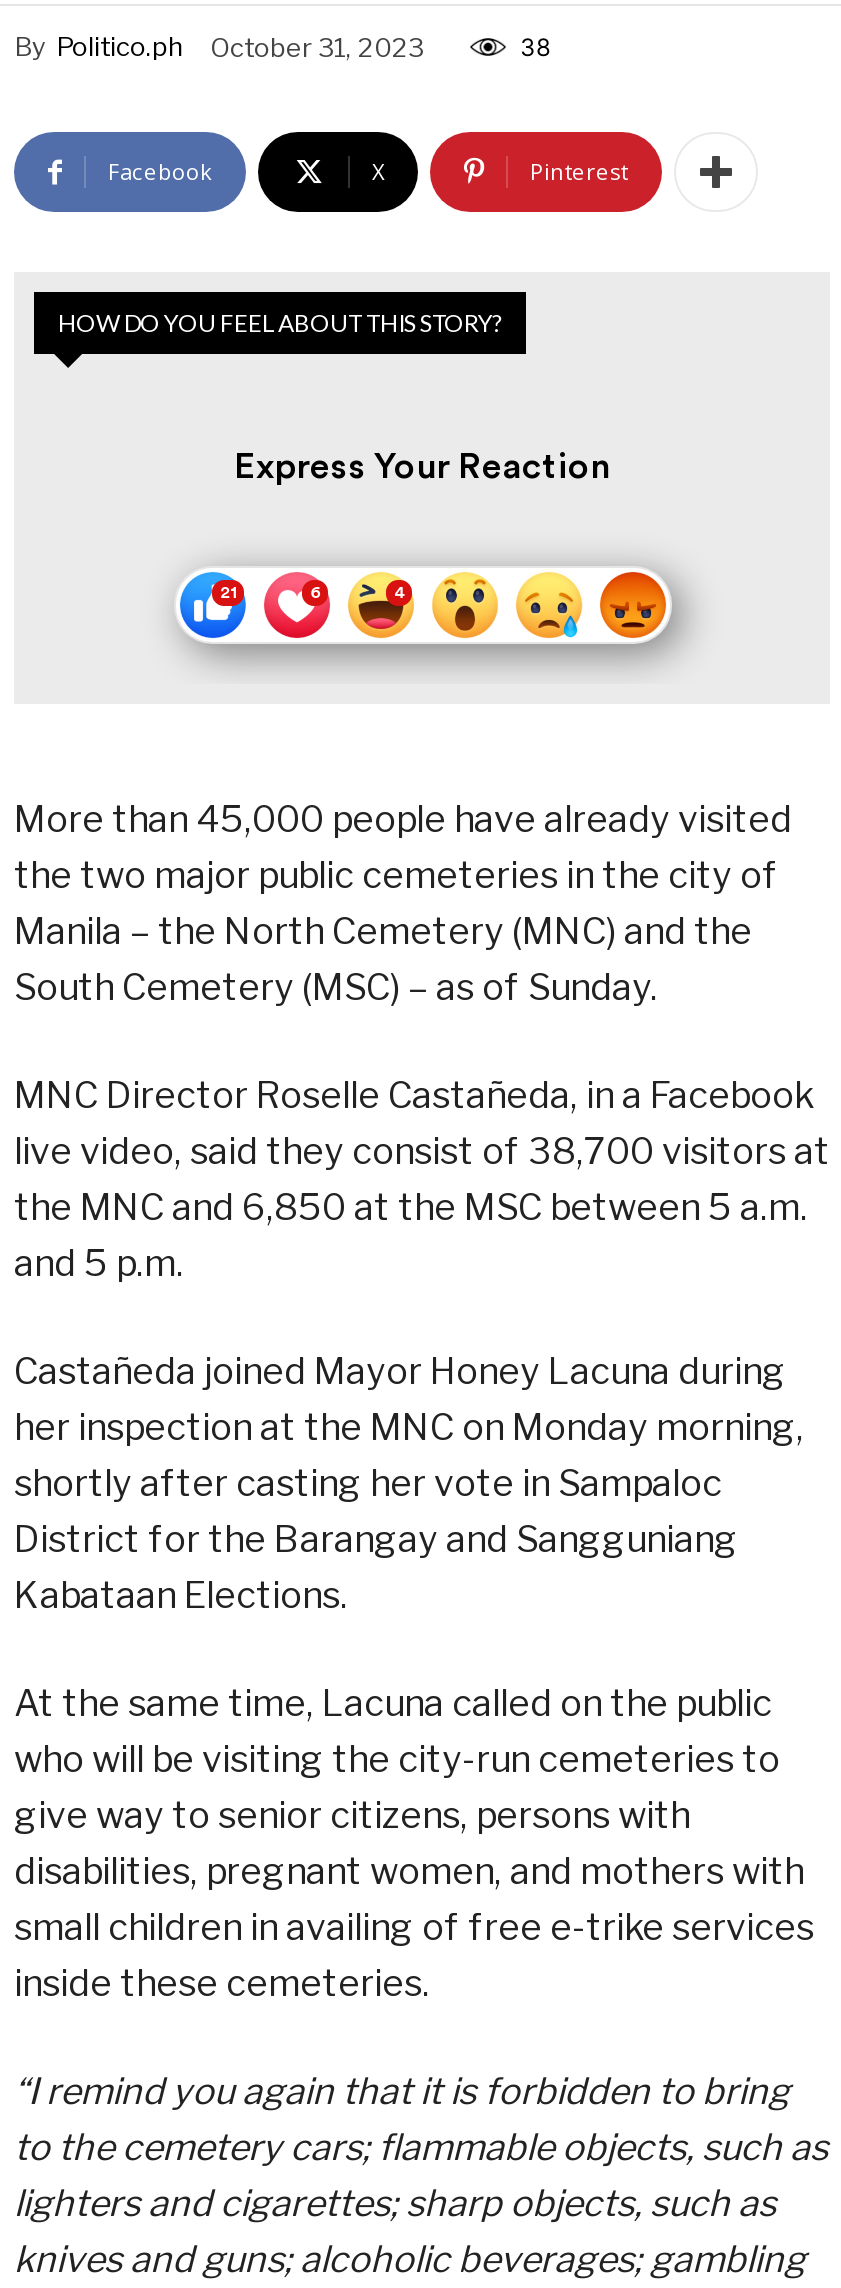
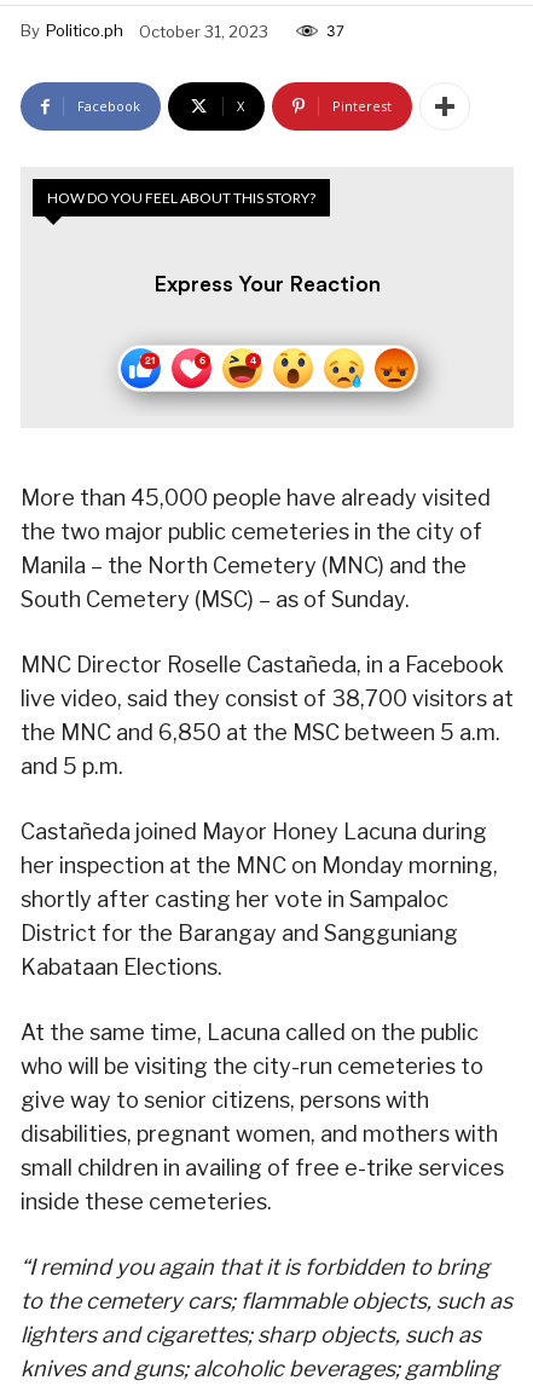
[520,32,550,62] 38 -> [326,22,344,40] 37

